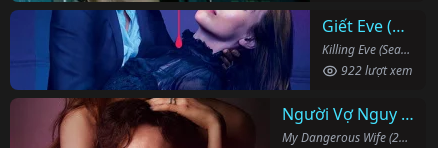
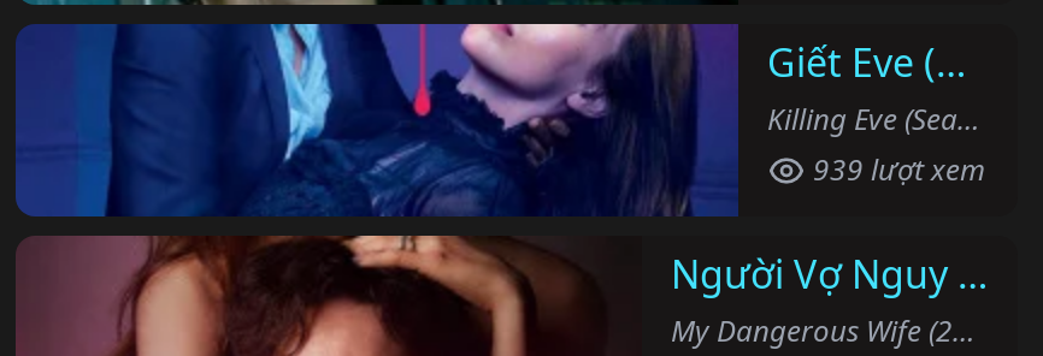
[338,61,413,78] 922 lượt xem -> [806,148,986,189] 939 lượt xem

